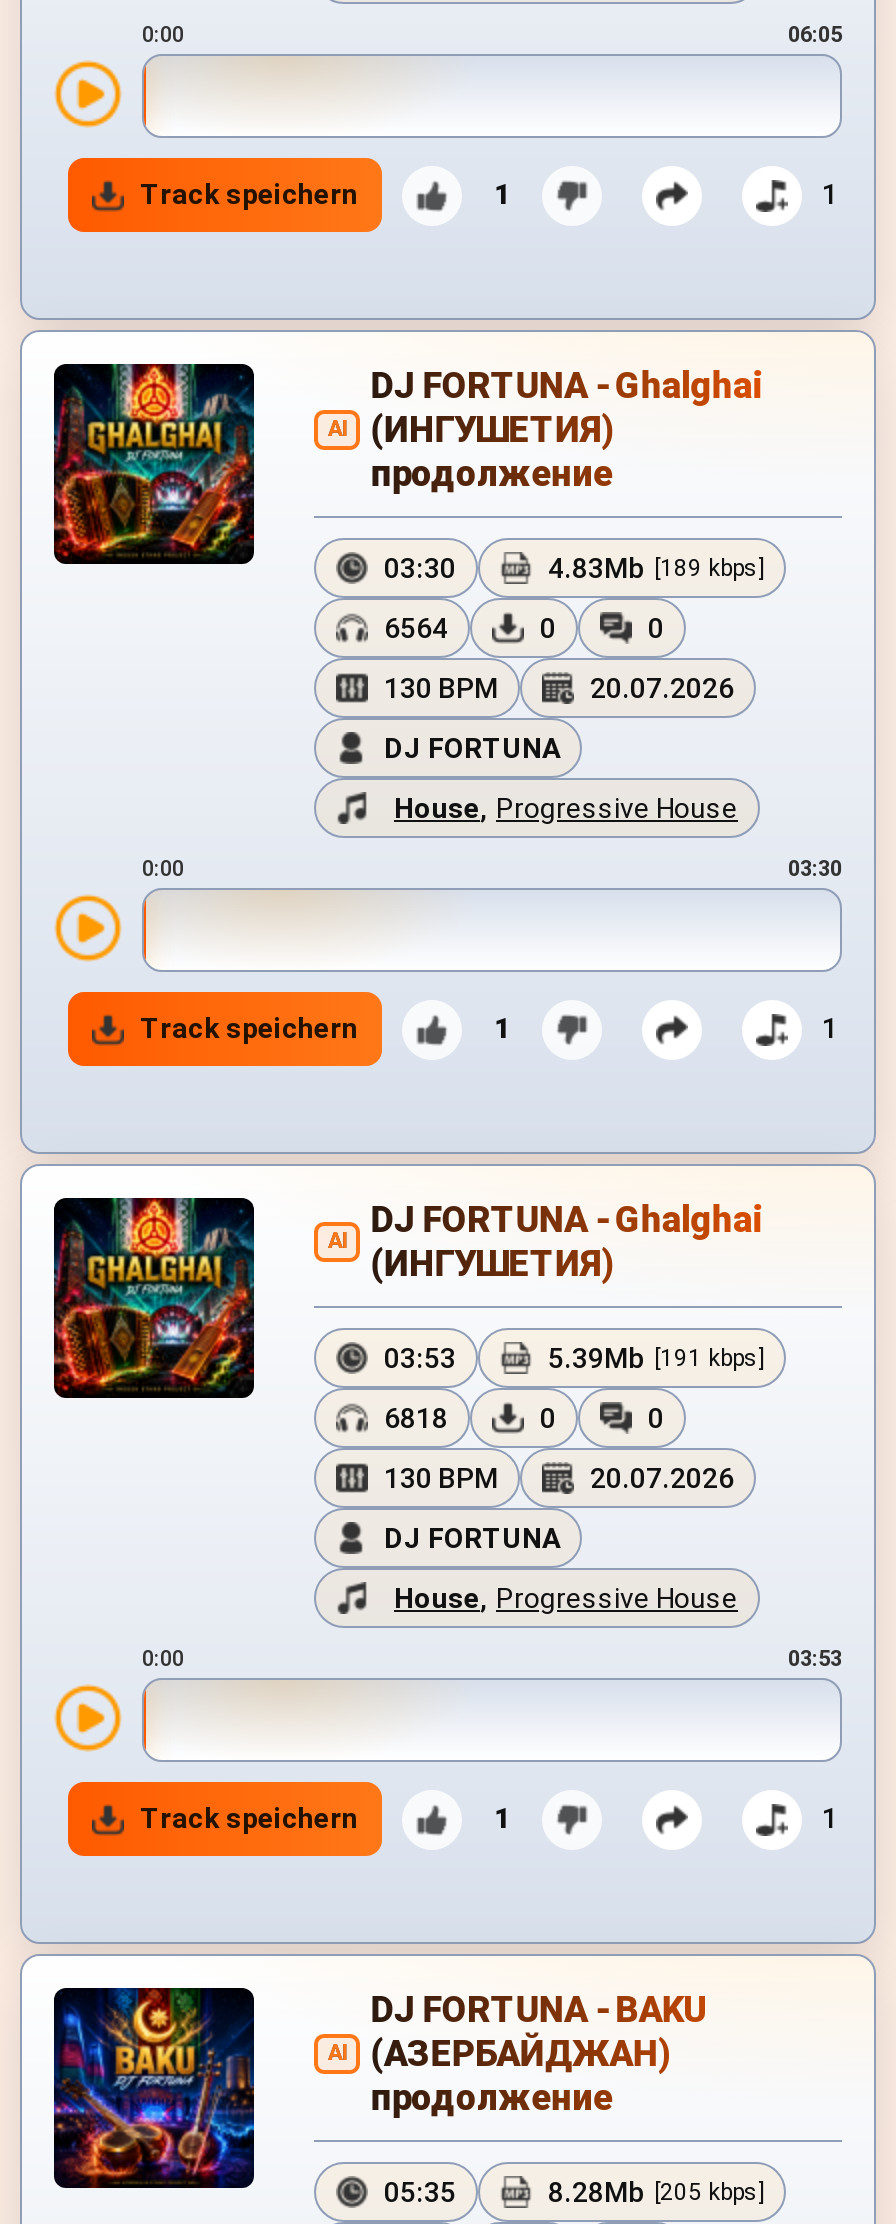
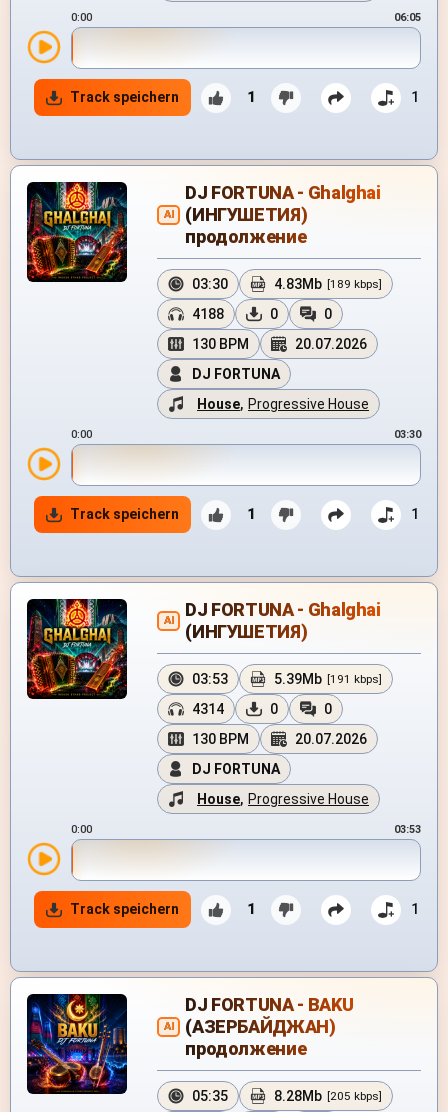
[384,612,448,644] 6564 -> [192,306,224,322] 4188
[384,1402,448,1434] 6818 -> [192,701,224,717] 4314

